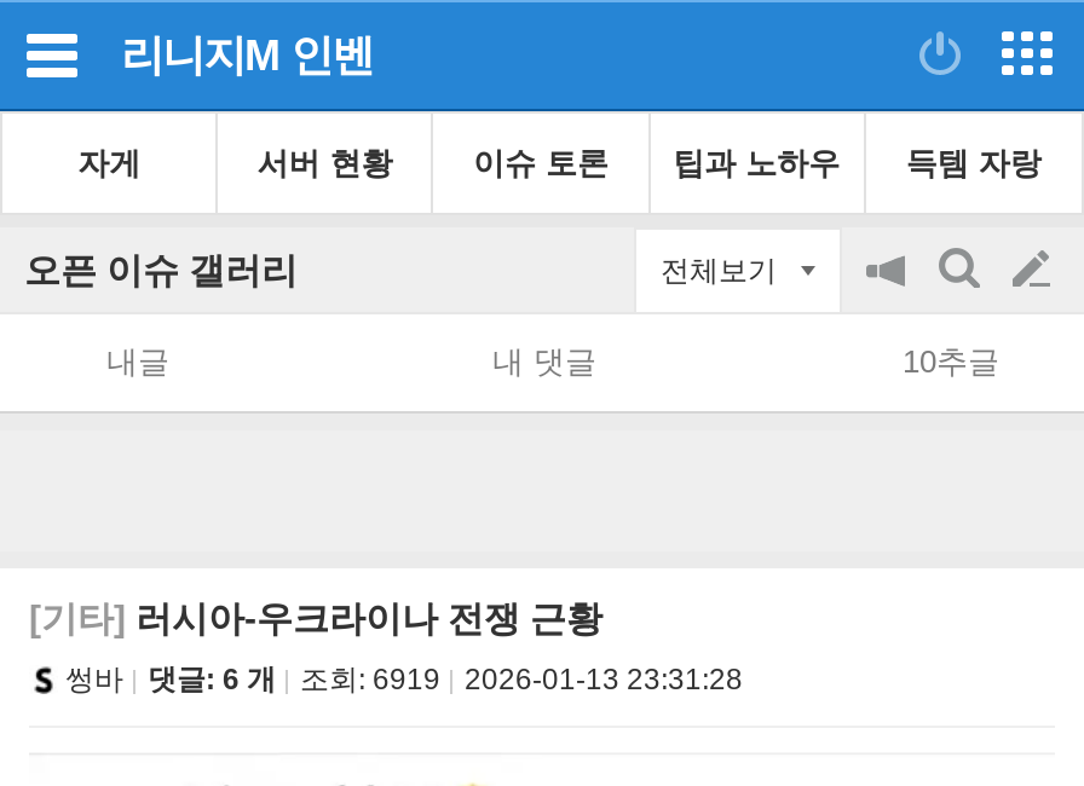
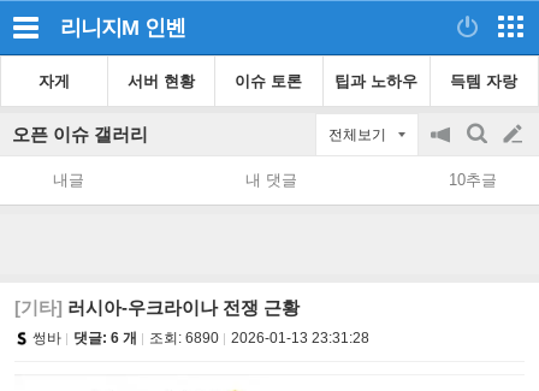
[300,663,440,697] 조회: 6919 -> [149,330,219,346] 조회: 6890

